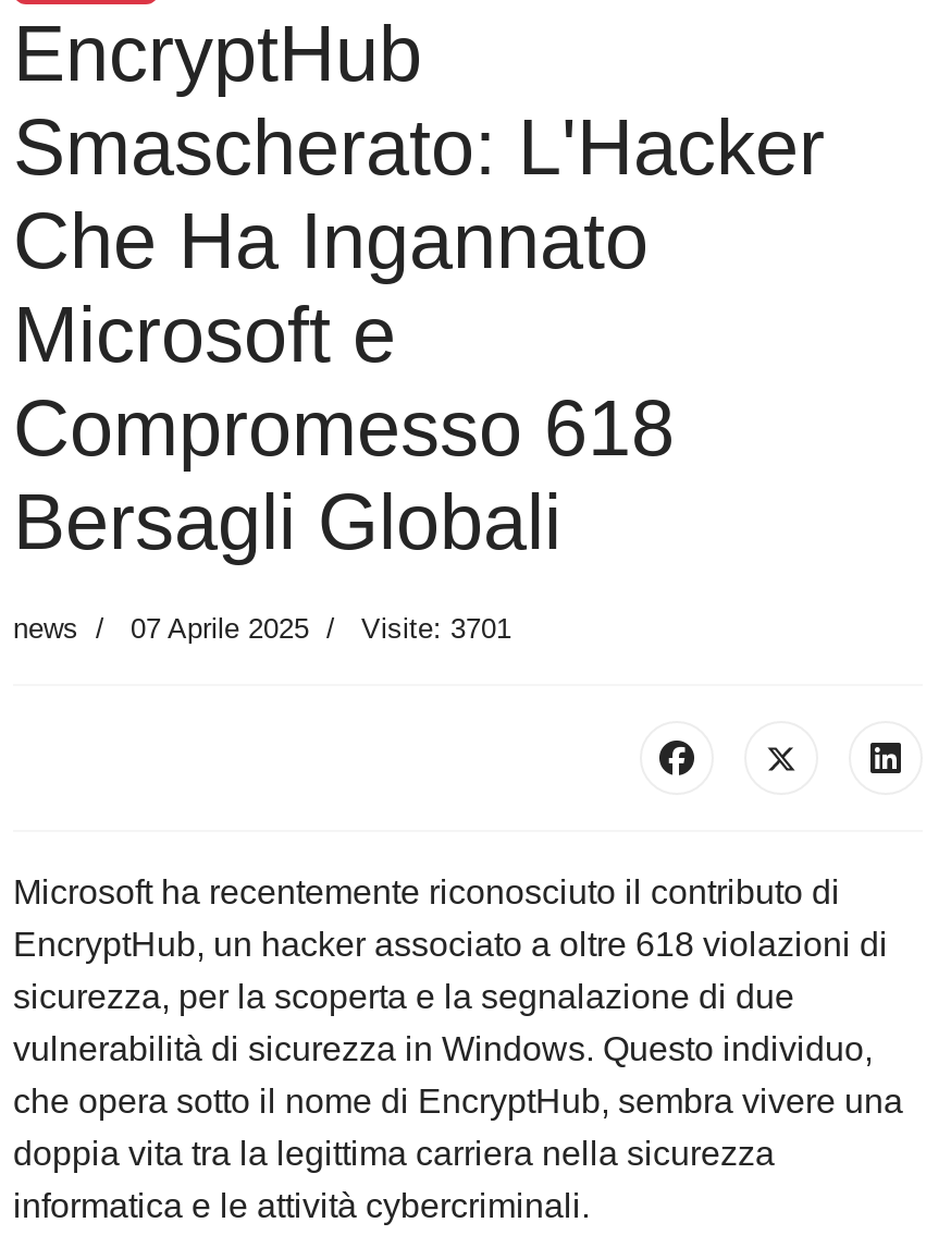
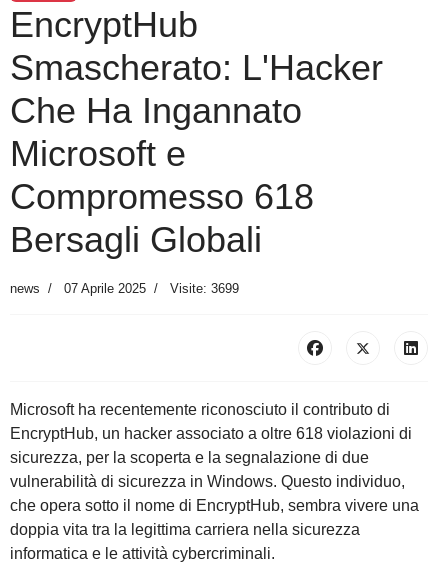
[13,612,511,645] news 07 Aprile 2025 Visite: 3701 -> [10,281,239,296] news 07 Aprile 2025 Visite: 3699

